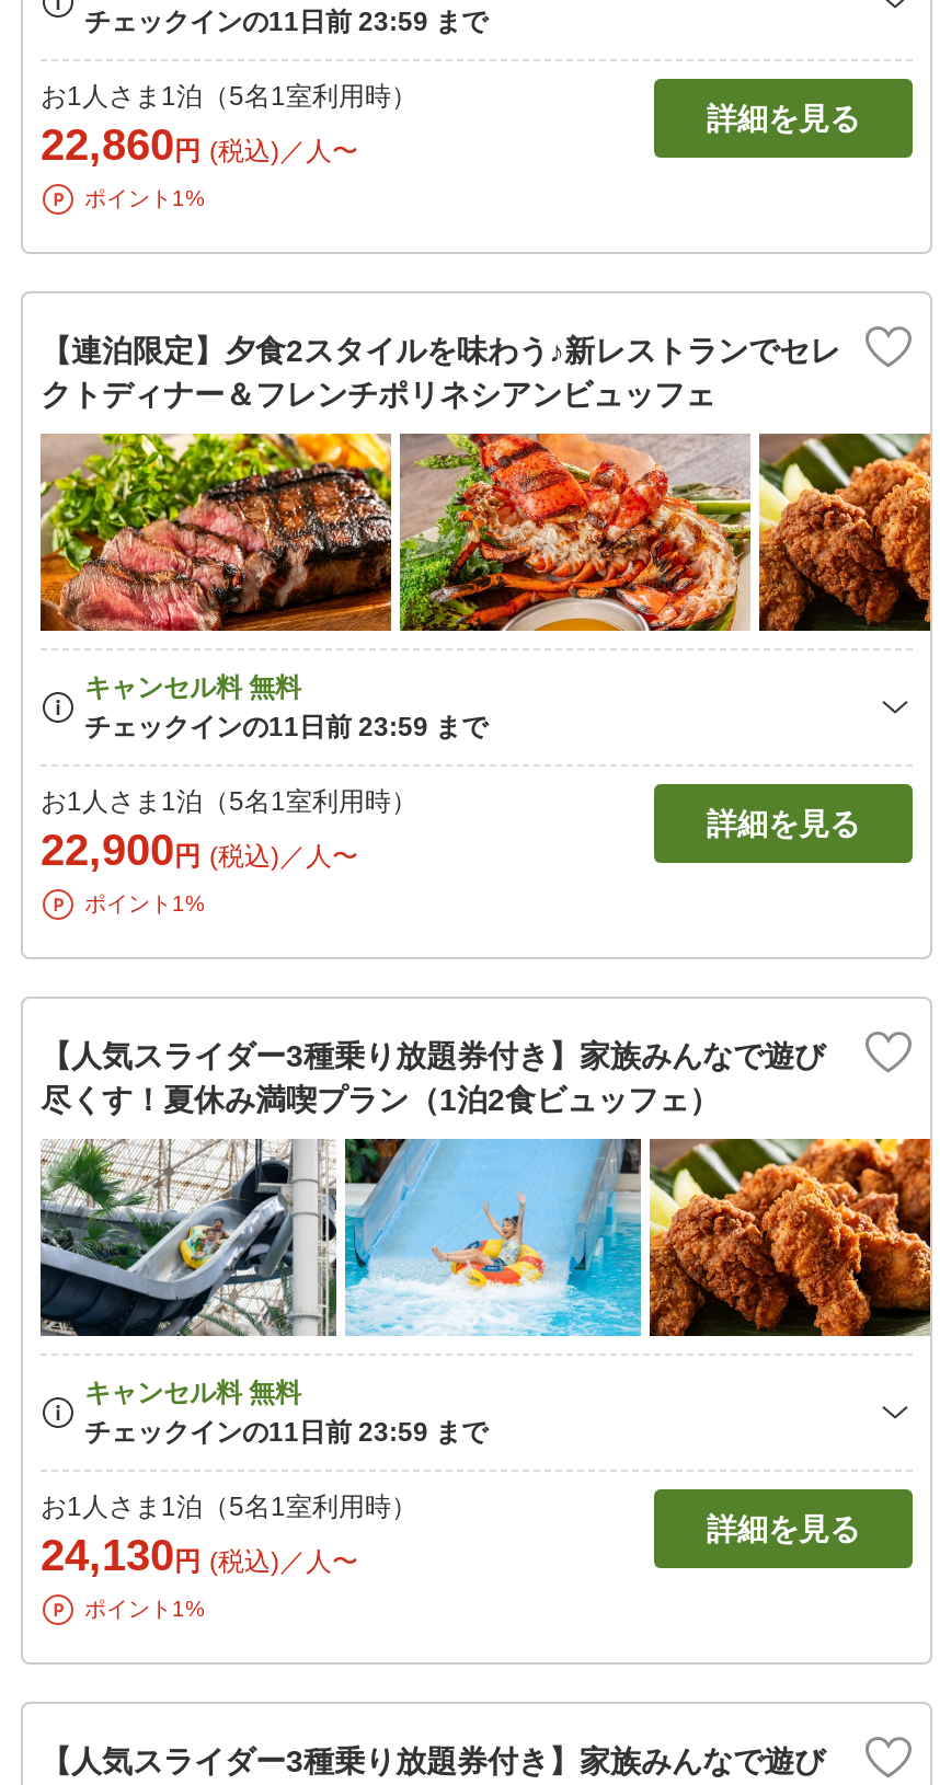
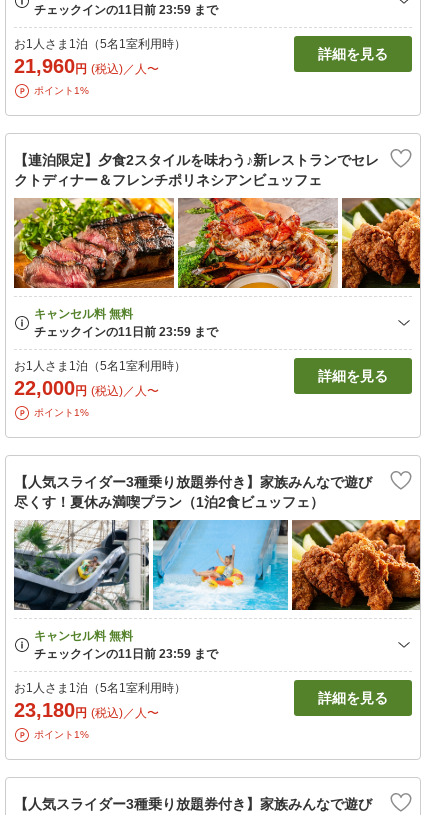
[41,120,358,169] 22,860円 (税込)／人〜 -> [14,55,159,77] 21,960円 (税込)／人〜
[41,826,358,874] 22,900円 (税込)／人〜 -> [14,377,159,399] 22,000円 (税込)／人〜
[41,1531,358,1579] 24,130円 (税込)／人〜 -> [14,699,159,721] 23,180円 (税込)／人〜

